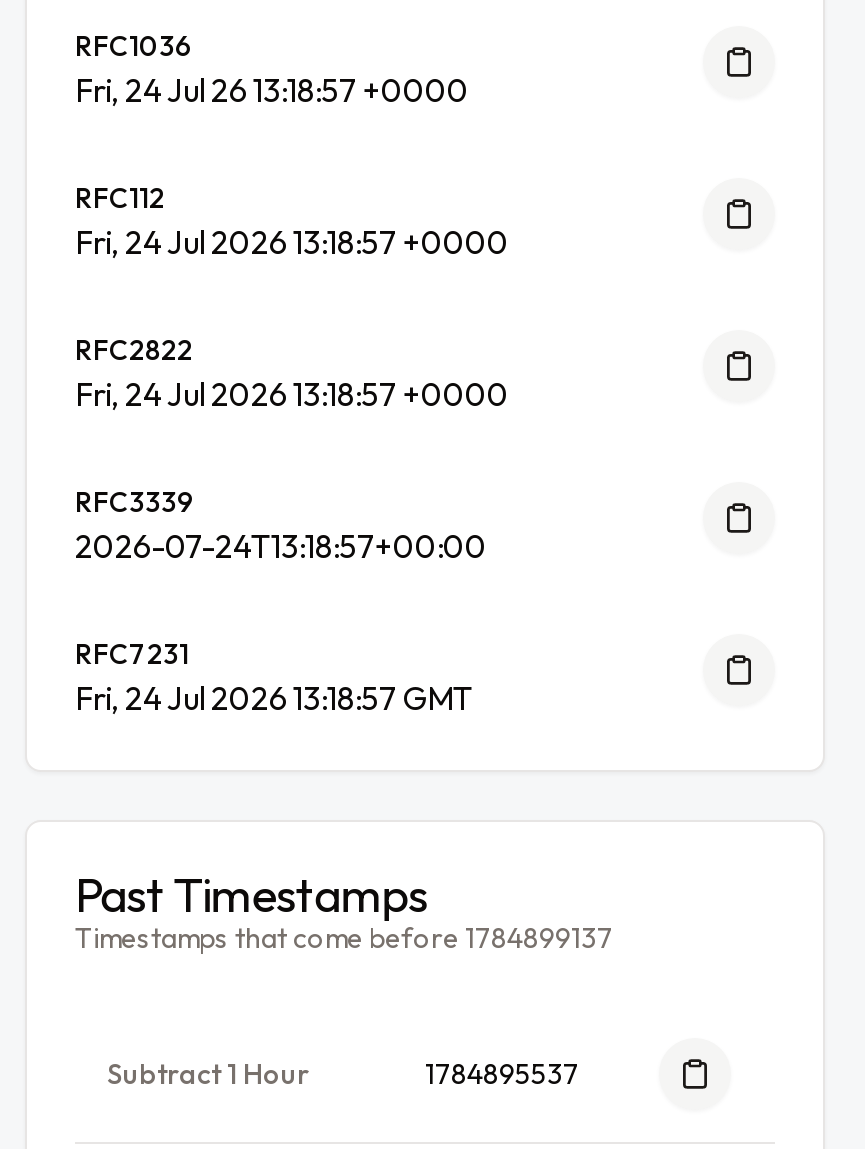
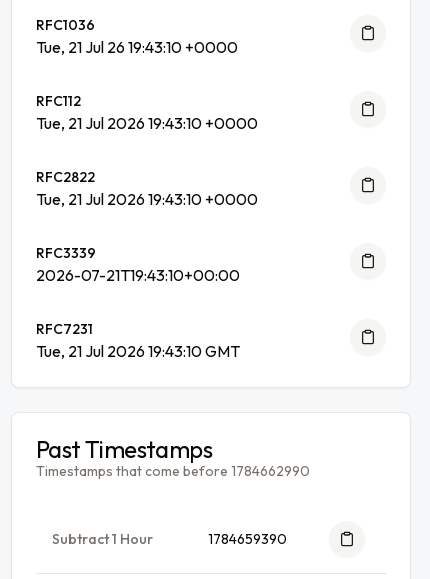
[75,70,469,110] Fri, 24 Jul 26 13:18:57 +0000 -> [36,37,238,57] Tue, 21 Jul 26 19:43:10 +0000
[75,222,509,262] Fri, 24 Jul 2026 13:18:57 +0000 -> [36,113,258,133] Tue, 21 Jul 2026 19:43:10 +0000
[75,374,509,414] Fri, 24 Jul 2026 13:18:57 +0000 -> [36,189,258,209] Tue, 21 Jul 2026 19:43:10 +0000
[75,526,487,566] 2026-07-24T13:18:57+00:00 -> [36,265,240,285] 2026-07-21T19:43:10+00:00
[75,678,473,718] Fri, 24 Jul 2026 13:18:57 GMT -> [36,341,240,361] Tue, 21 Jul 2026 19:43:10 GMT
[75,920,613,956] Timestamps that come before 1784899137 -> [36,462,310,480] Timestamps that come before 1784662990
[425,1056,579,1092] 1784895537 -> [208,530,287,548] 1784659390

